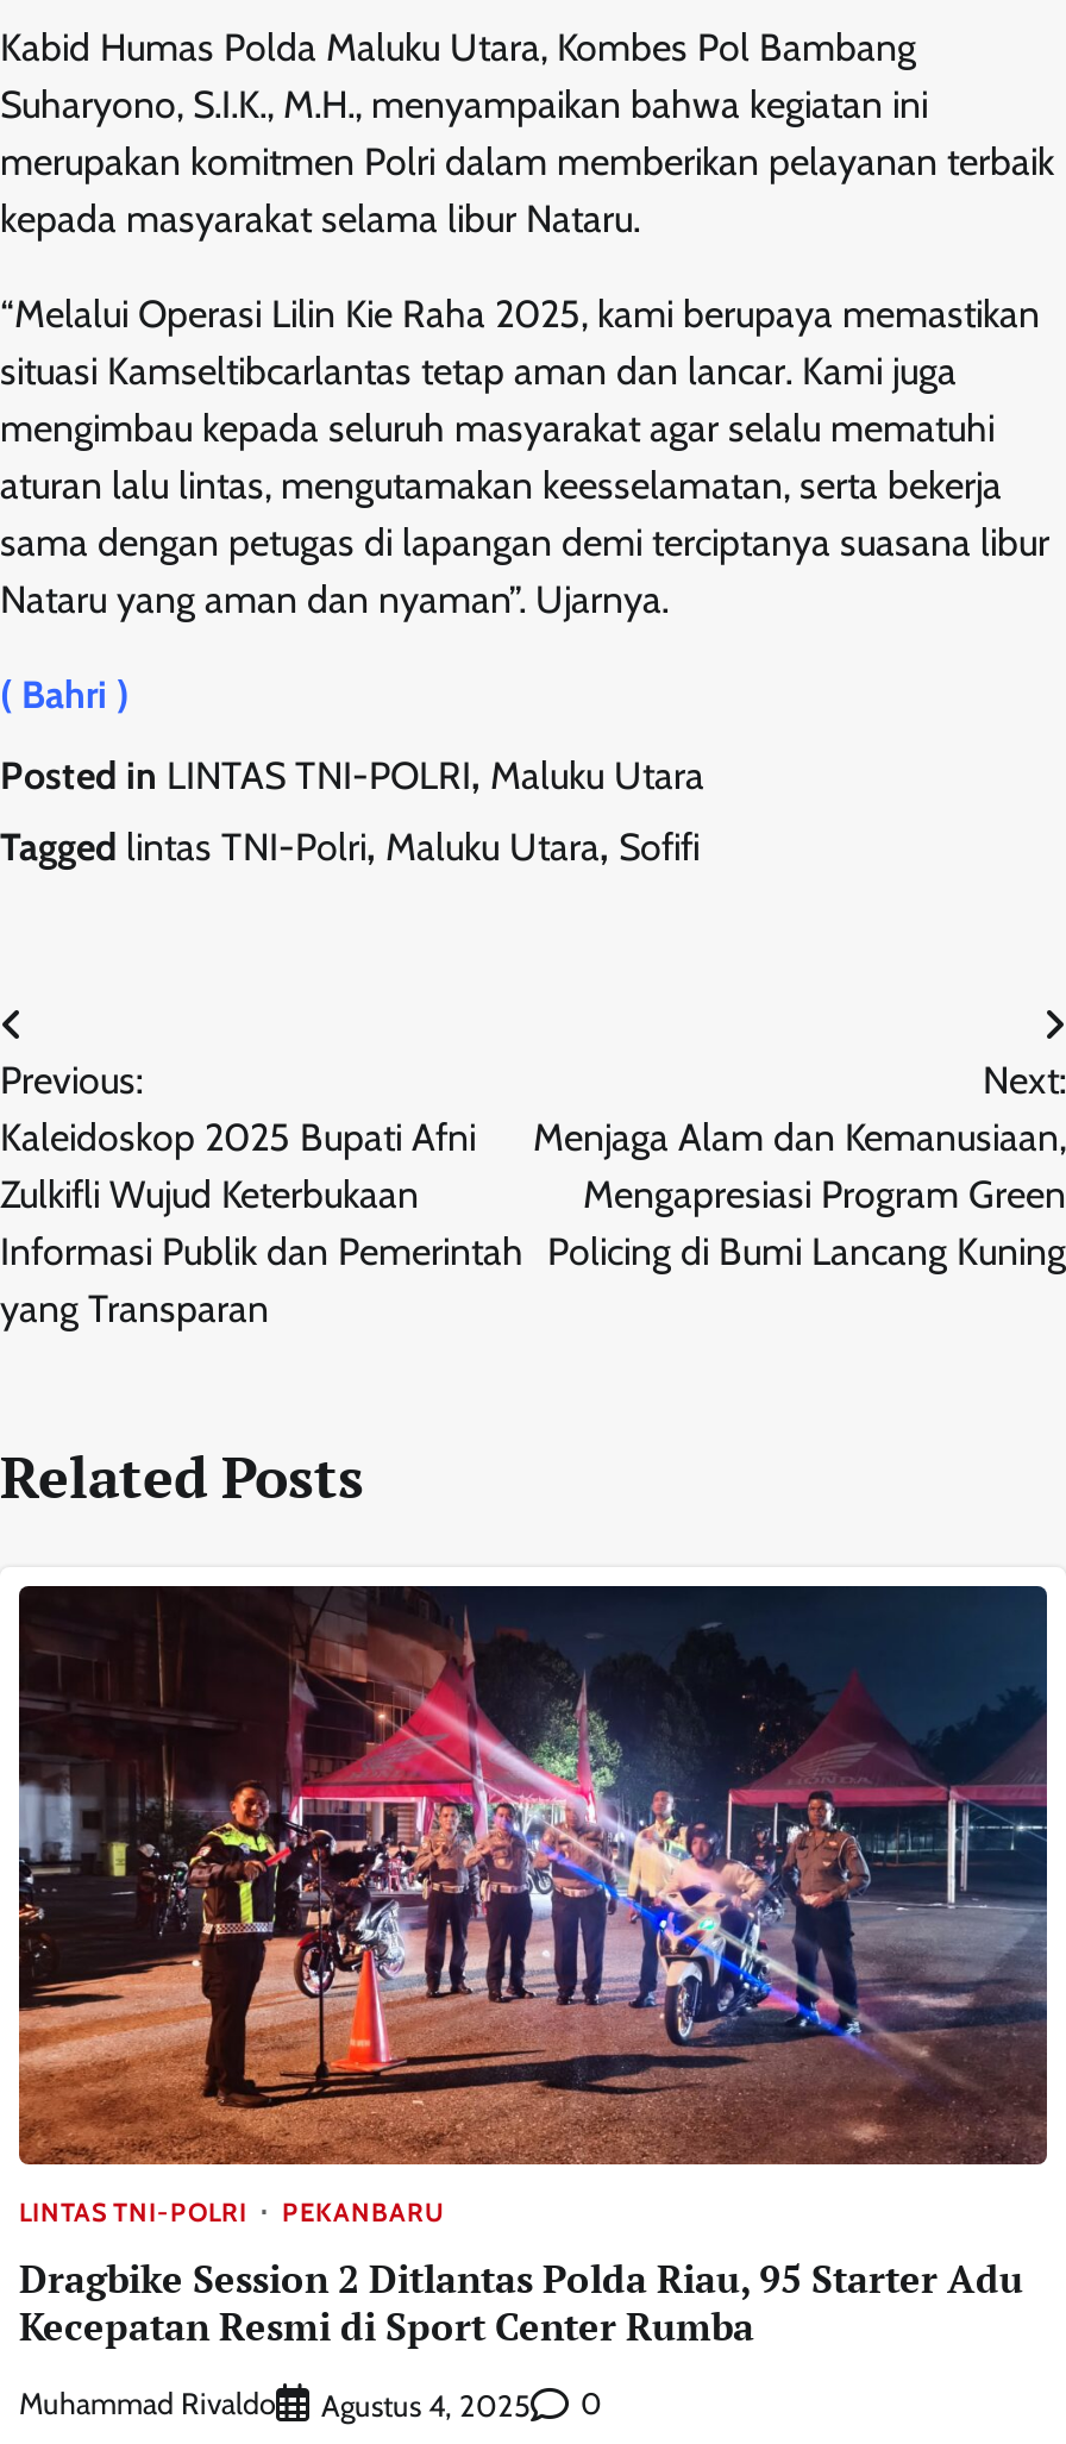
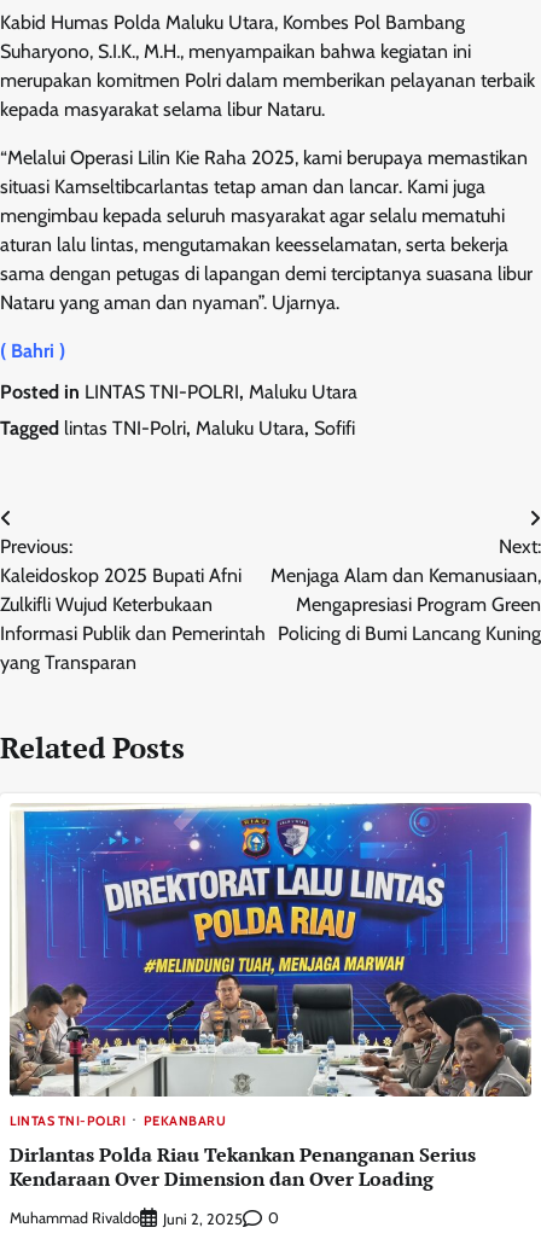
[17,1584,1049,2353] [image] | Dragbike Session 2 Ditlantas Polda Riau, 95 Starter Adu | Kecepatan Resmi di Sport Center Rumba -> [8,802,533,1192] [image] | Dirlantas Polda Riau Tekankan Penanganan Serius | Kendaraan Over Dimension dan Over Loading
[321,2387,531,2423] Agustus 4, 2025 -> [163,1210,243,1228] Juni 2, 2025

